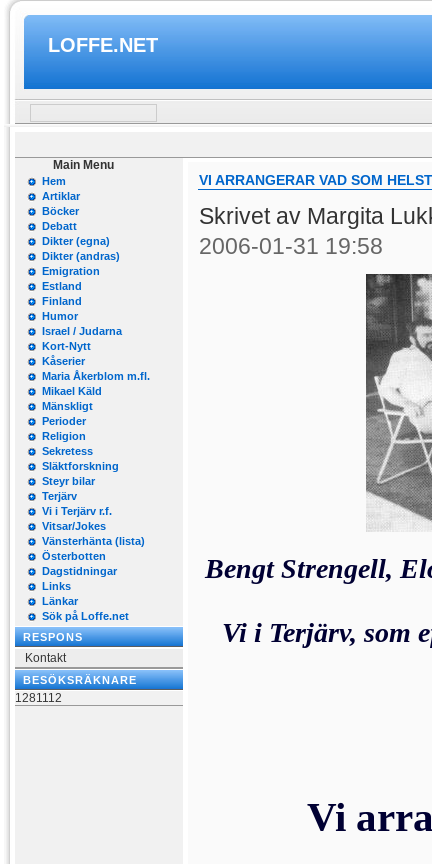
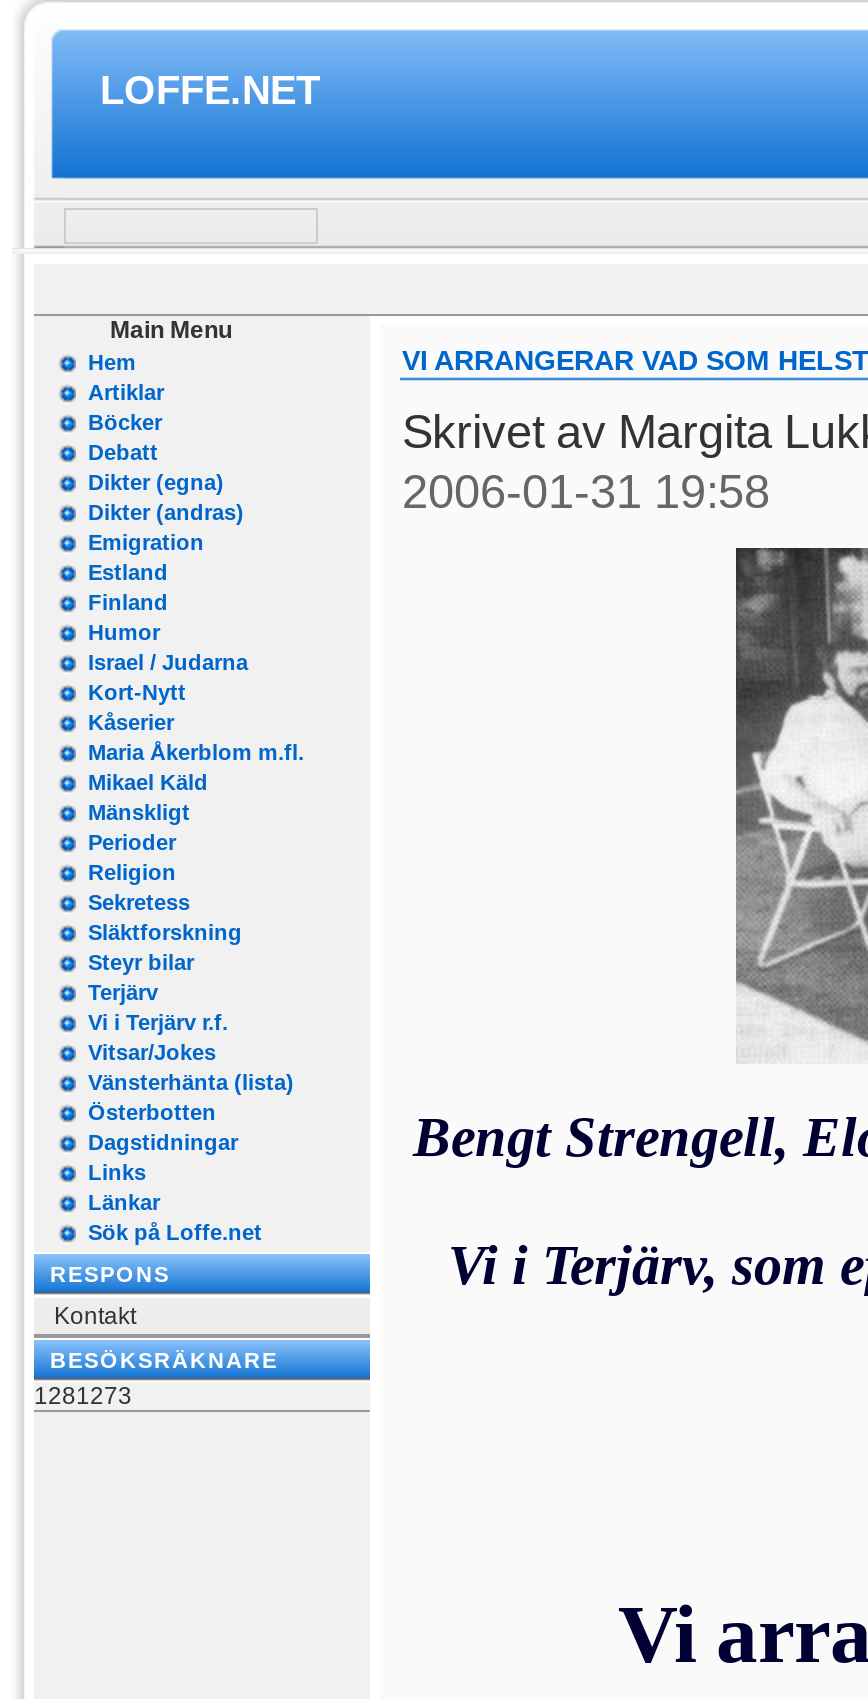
[15,691,62,705] 1281112 -> [34,1382,132,1410] 1281273

